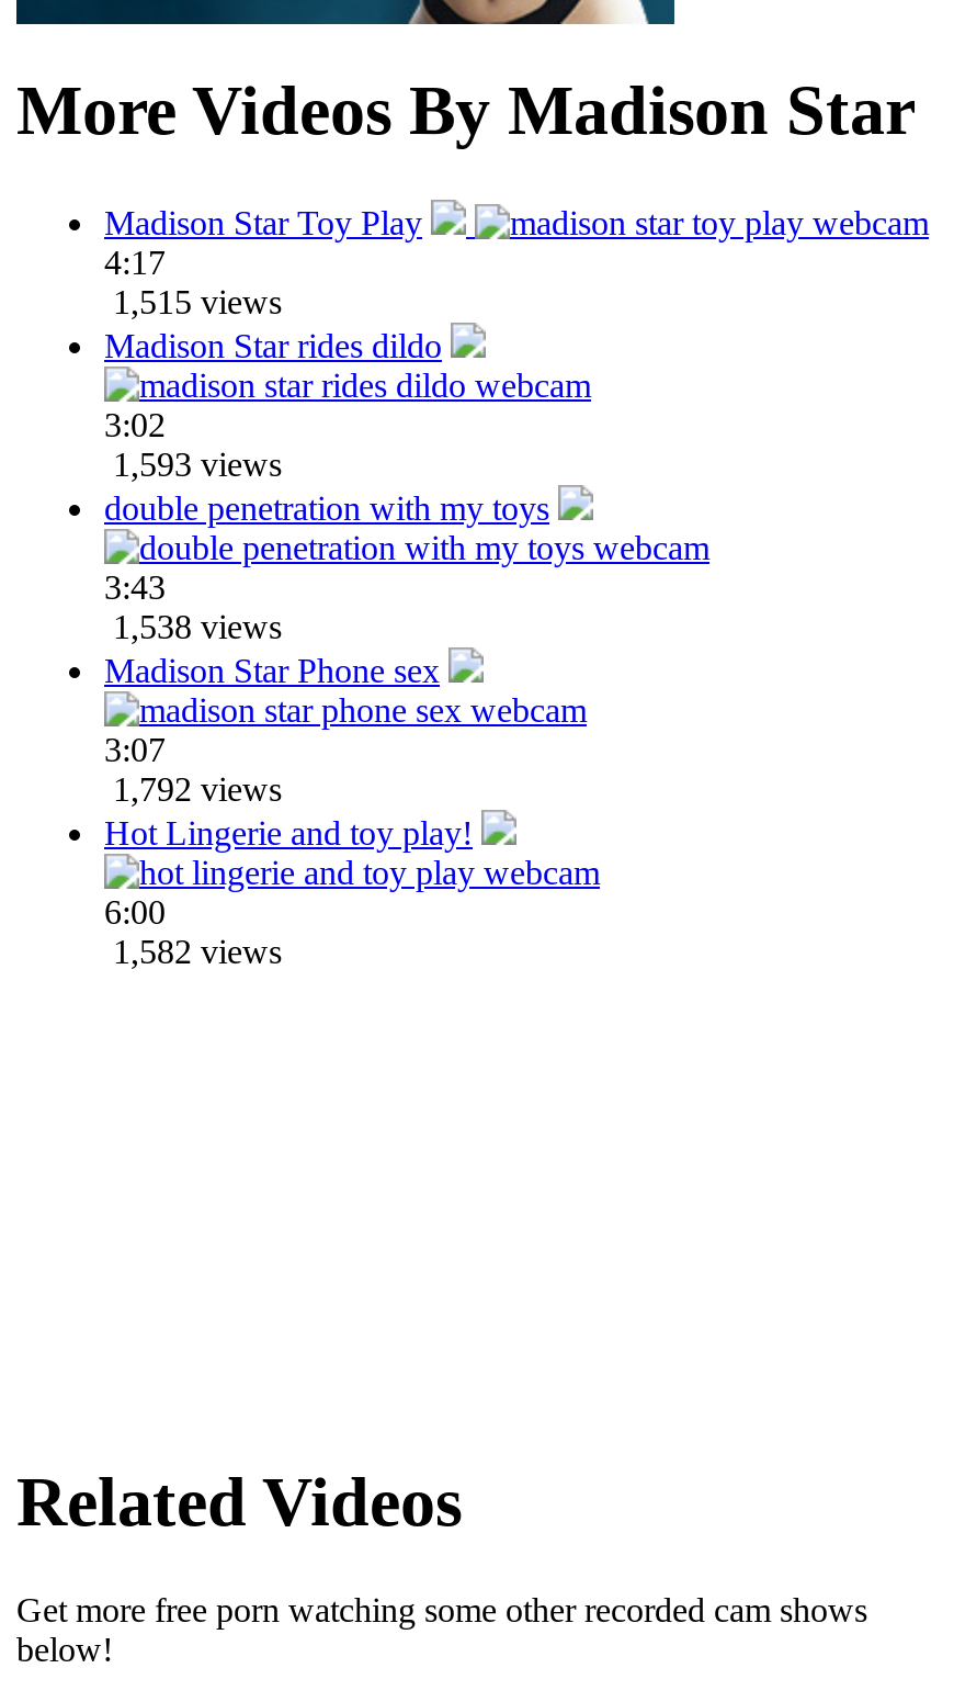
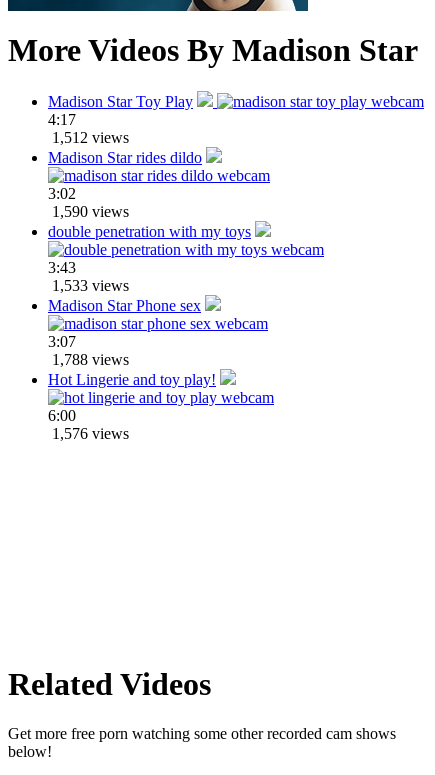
[104,283,282,320] 1,515 views -> [48,129,129,146] 1,512 views
[104,445,282,482] 1,593 views -> [48,203,129,220] 1,590 views
[104,607,282,645] 1,538 views -> [48,277,129,294] 1,533 views
[104,770,282,807] 1,792 views -> [48,351,129,368] 1,788 views
[104,932,282,970] 1,582 views -> [48,425,129,442] 1,576 views

